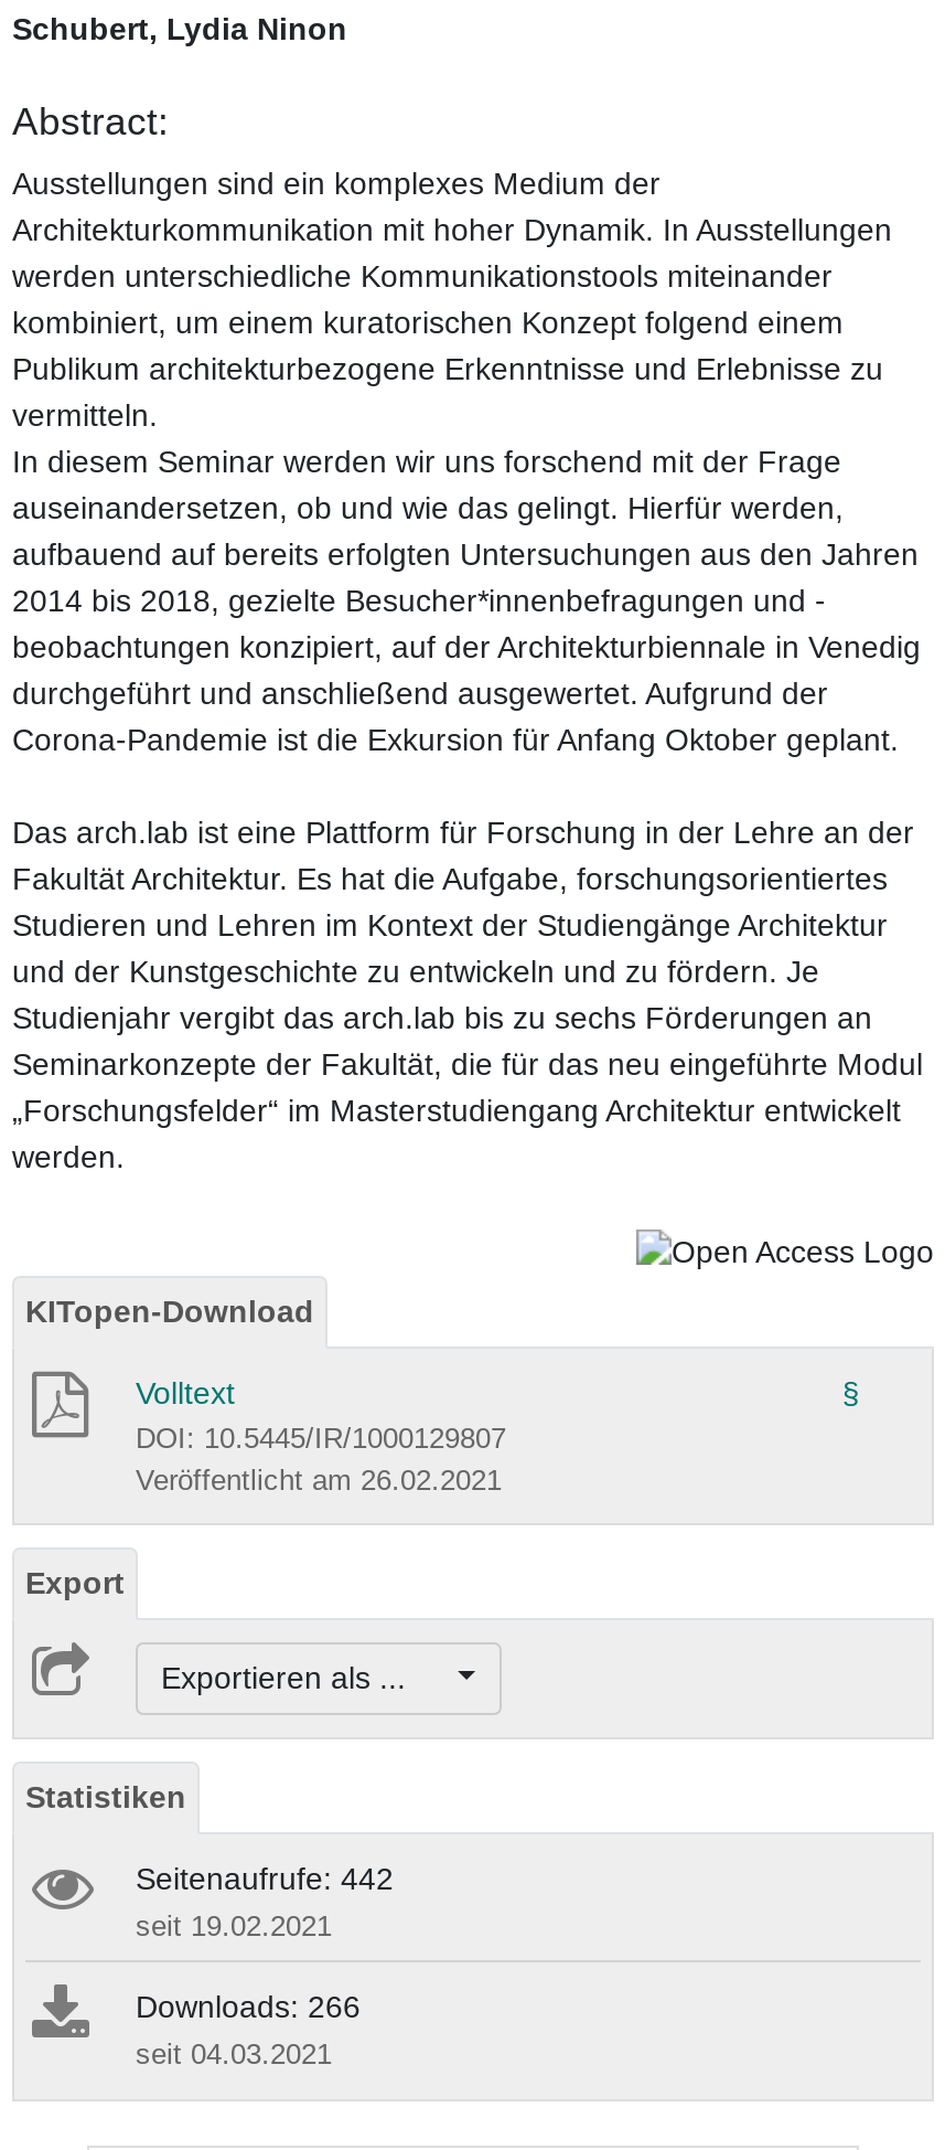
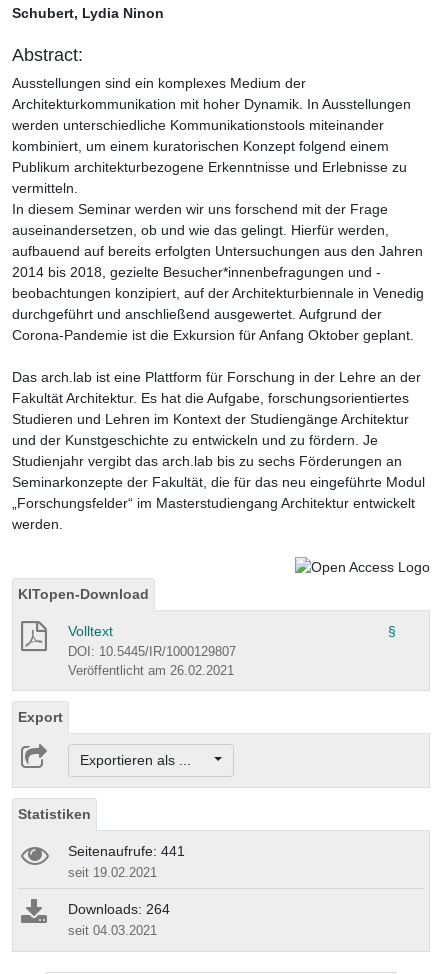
[136,1861,394,1897] Seitenaufrufe: 442 -> [68,843,185,859] Seitenaufrufe: 441
[136,1990,361,2025] Downloads: 266 -> [68,901,170,917] Downloads: 264

